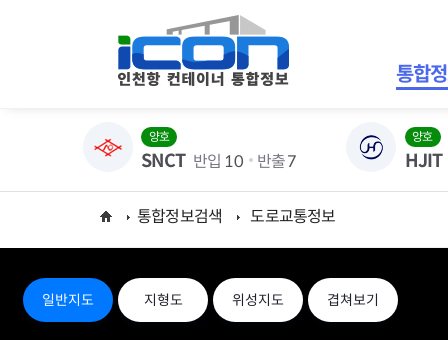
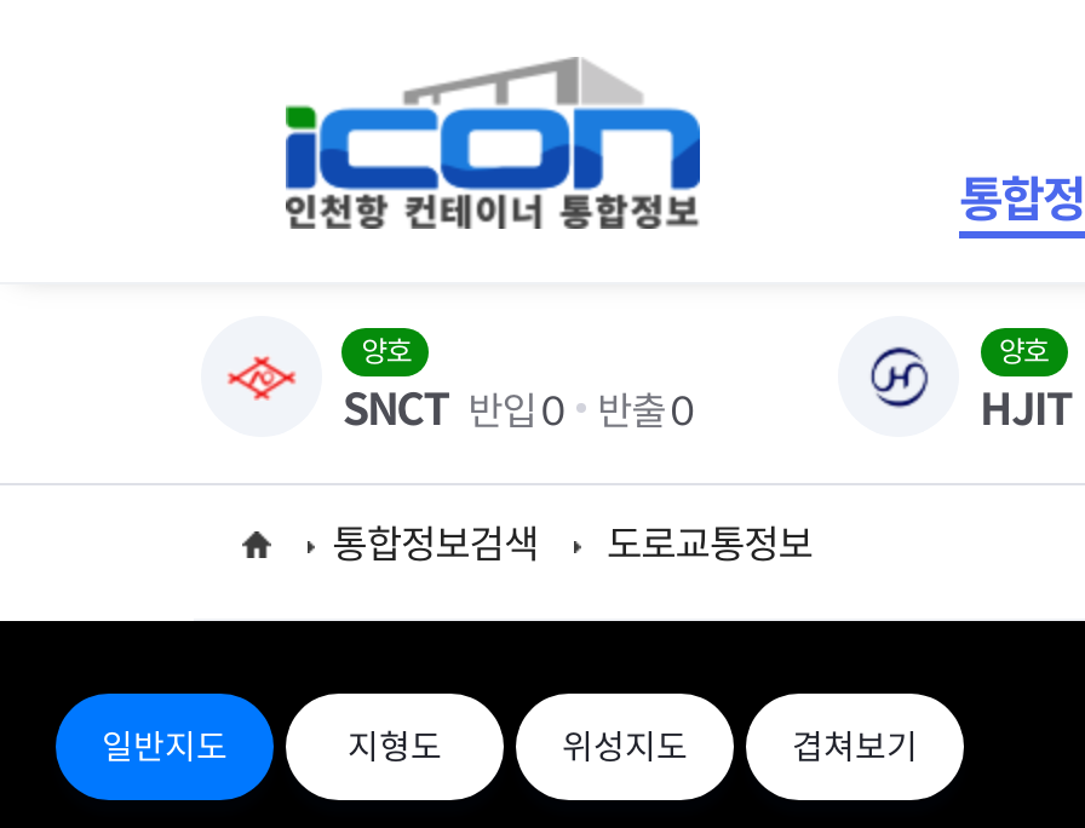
[141,150,298,172] SNCT 반입 10 반출 7 -> [342,384,696,437] SNCT 반입 0 반출 0

